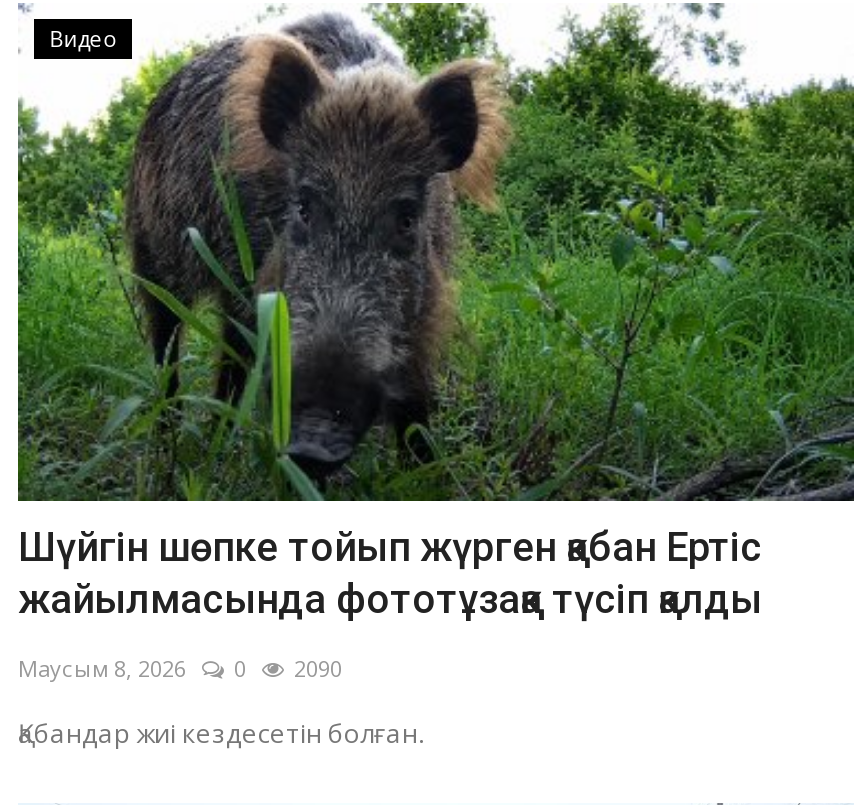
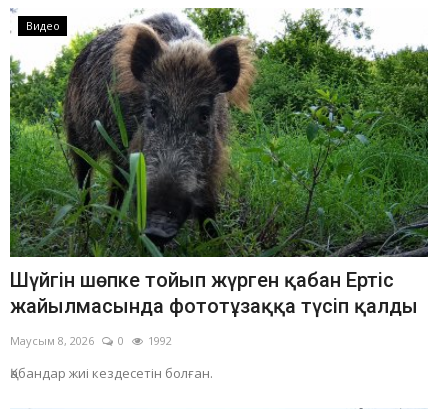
[18,652,342,682] Маусым 8, 2026 0 2090 -> [10,333,172,348] Маусым 8, 2026 0 1992

